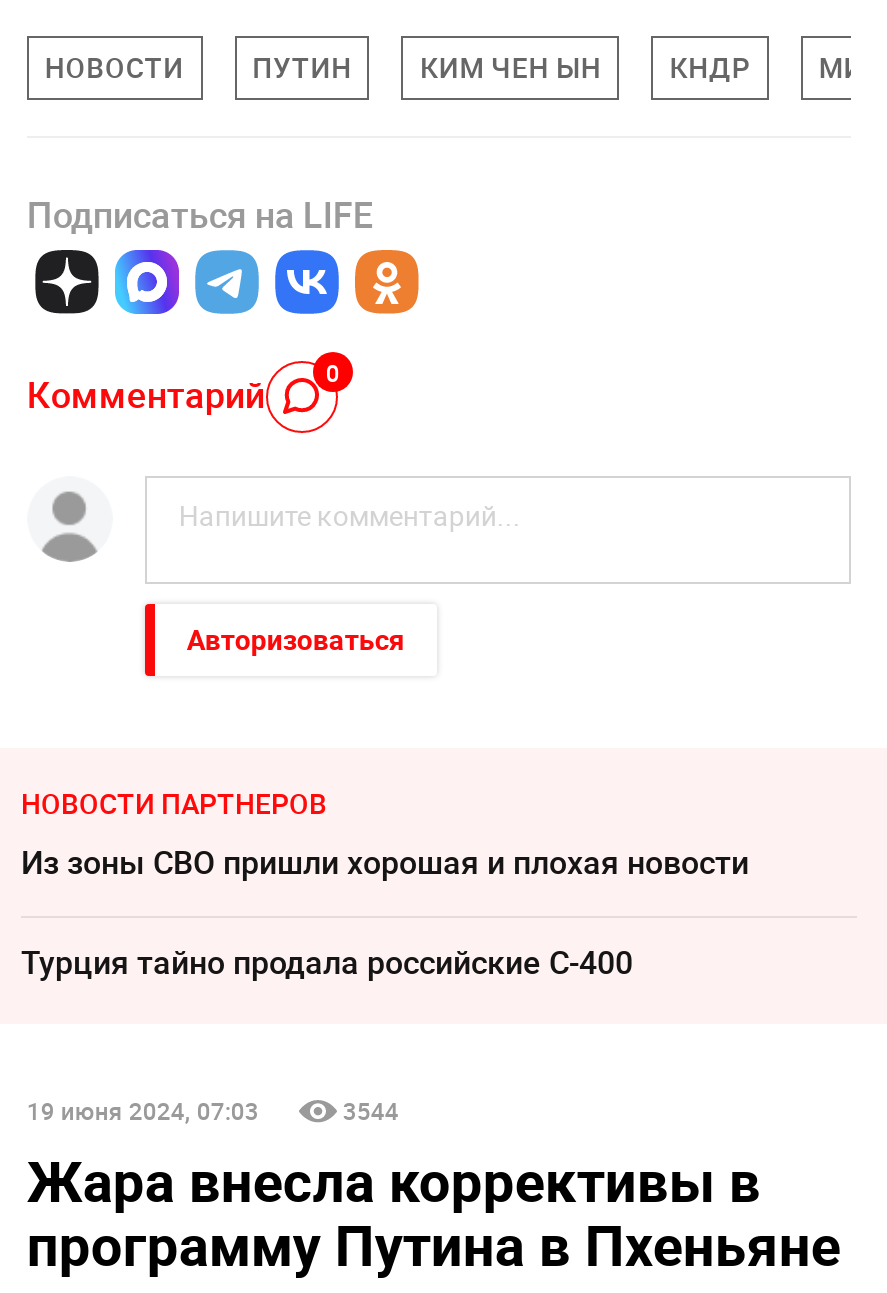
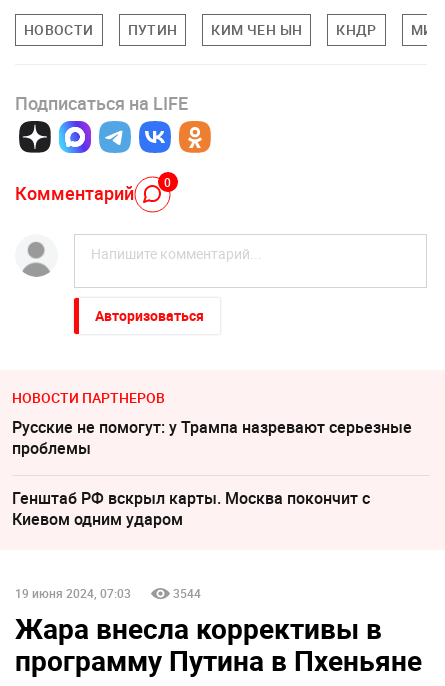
[21,840,749,884] Из зоны СВО пришли хорошая и плохая новости -> [12,416,412,459] Русские не помогут: у Трампа назревают серьезные | проблемы
[21,940,633,984] Турция тайно продала российские С-400 -> [12,487,370,530] Генштаб РФ вскрыл карты. Москва покончит с | Киевом одним ударом

